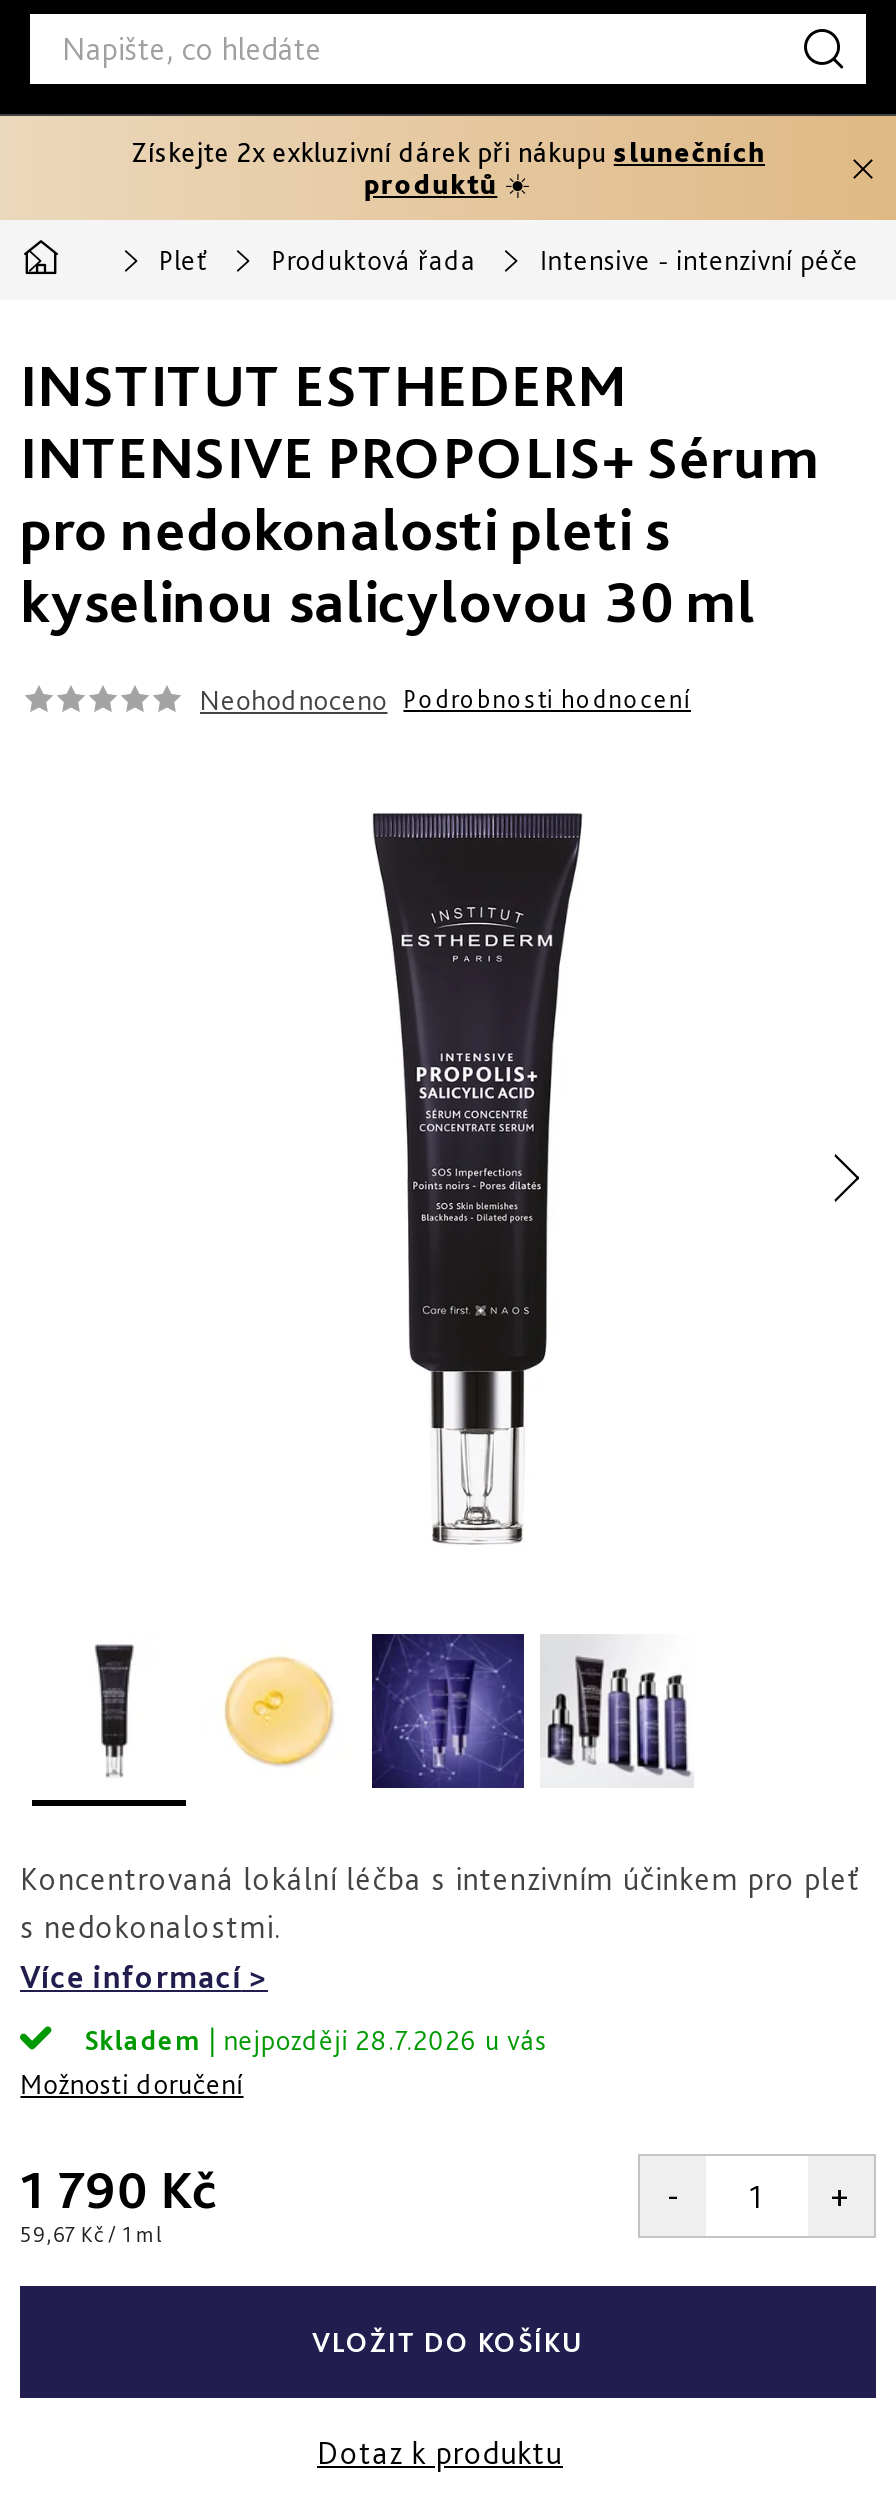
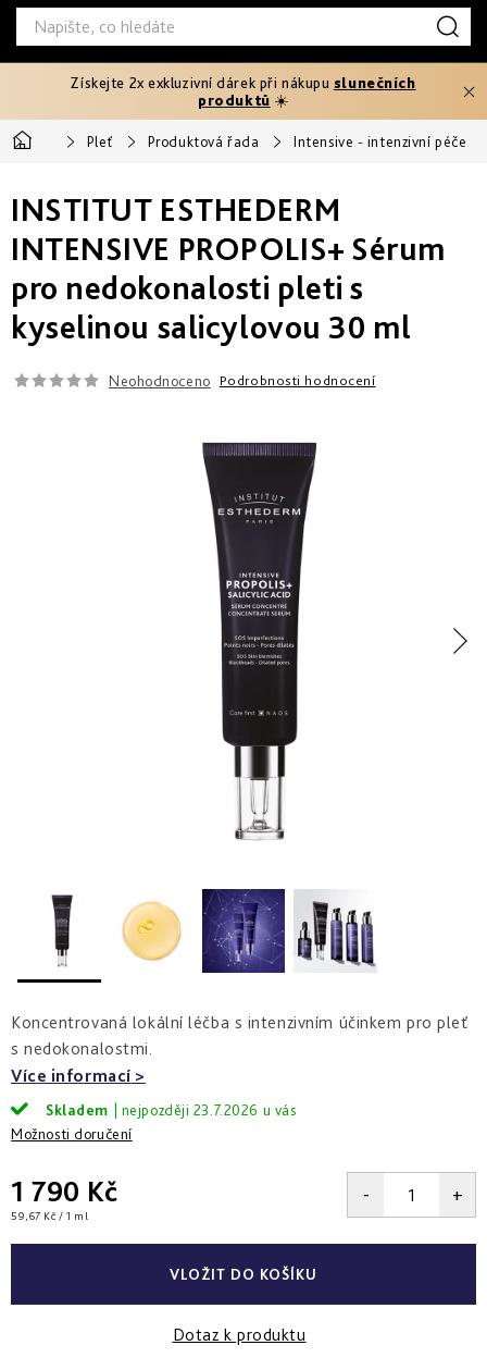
[349,2025,485,2057] 28.7.2026 -> [189,1102,263,1119] 23.7.2026

